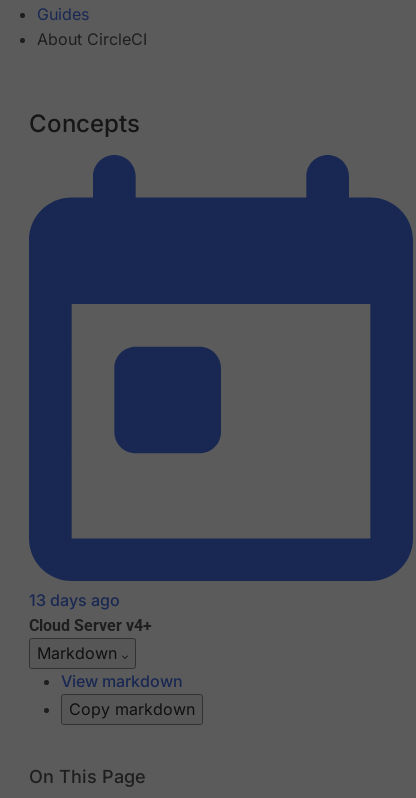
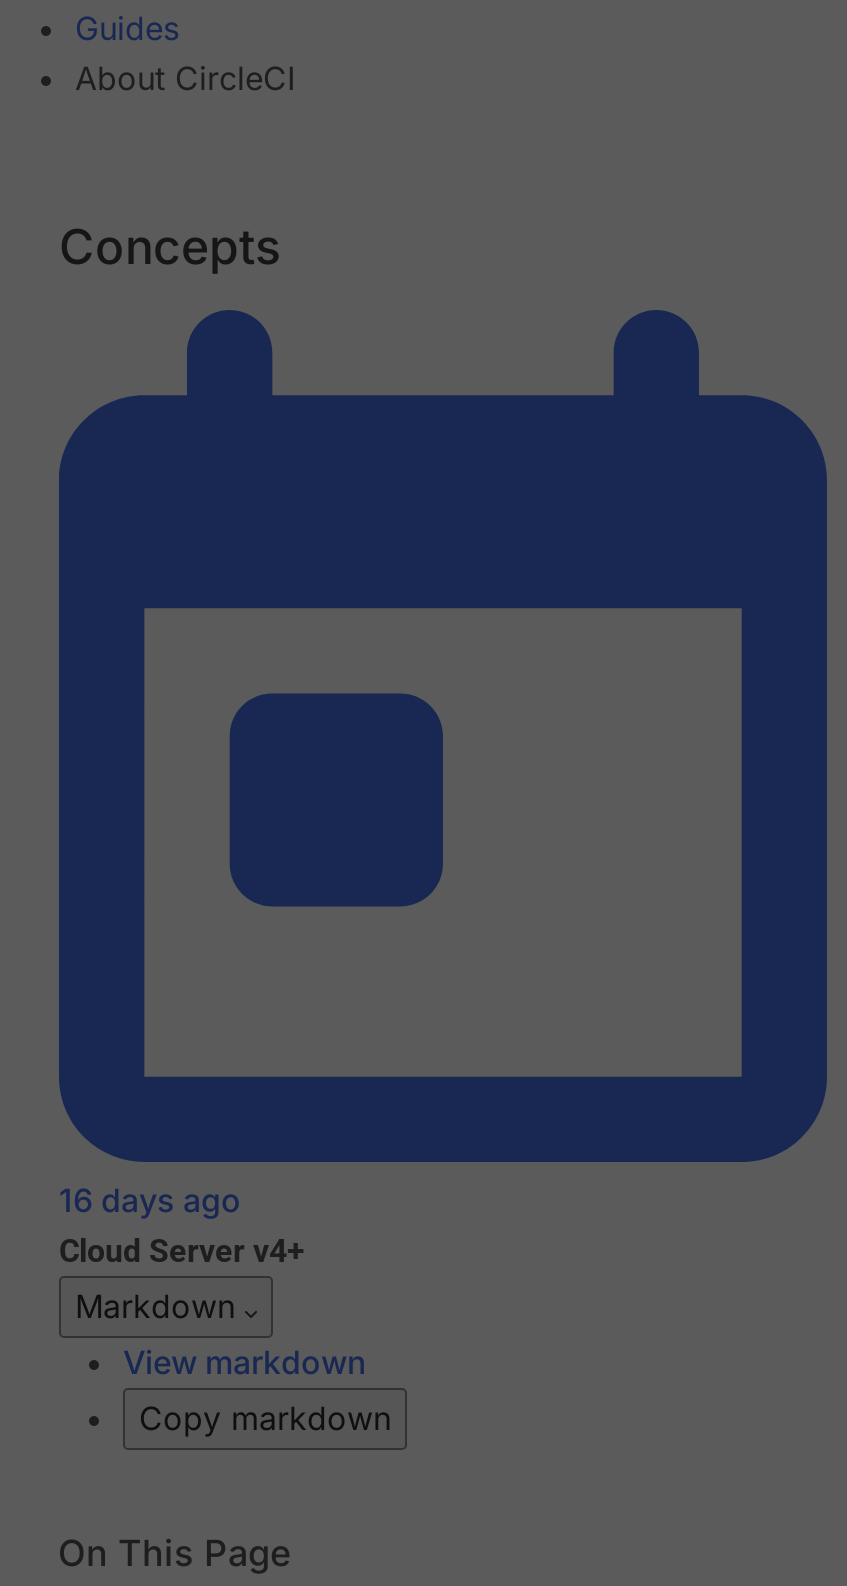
[29,590,120,610] 13 days ago -> [59,1181,241,1221] 16 days ago

